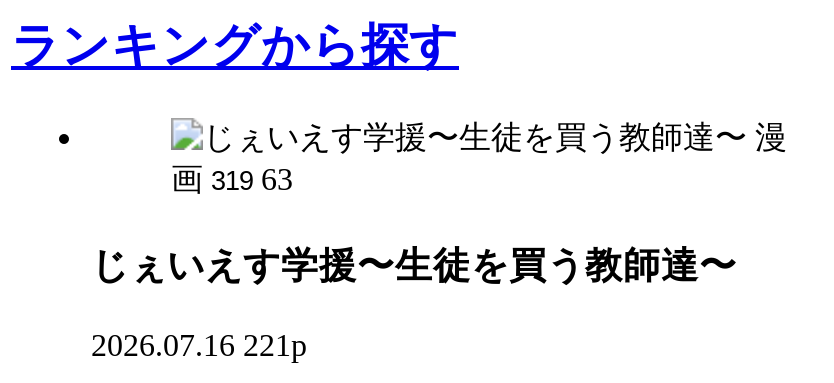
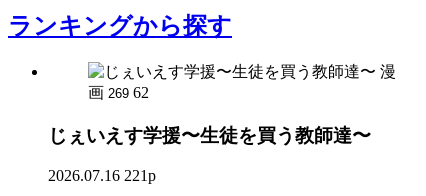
[171,162,293,196] 画 319 63 -> [88,84,149,101] 画 269 62

